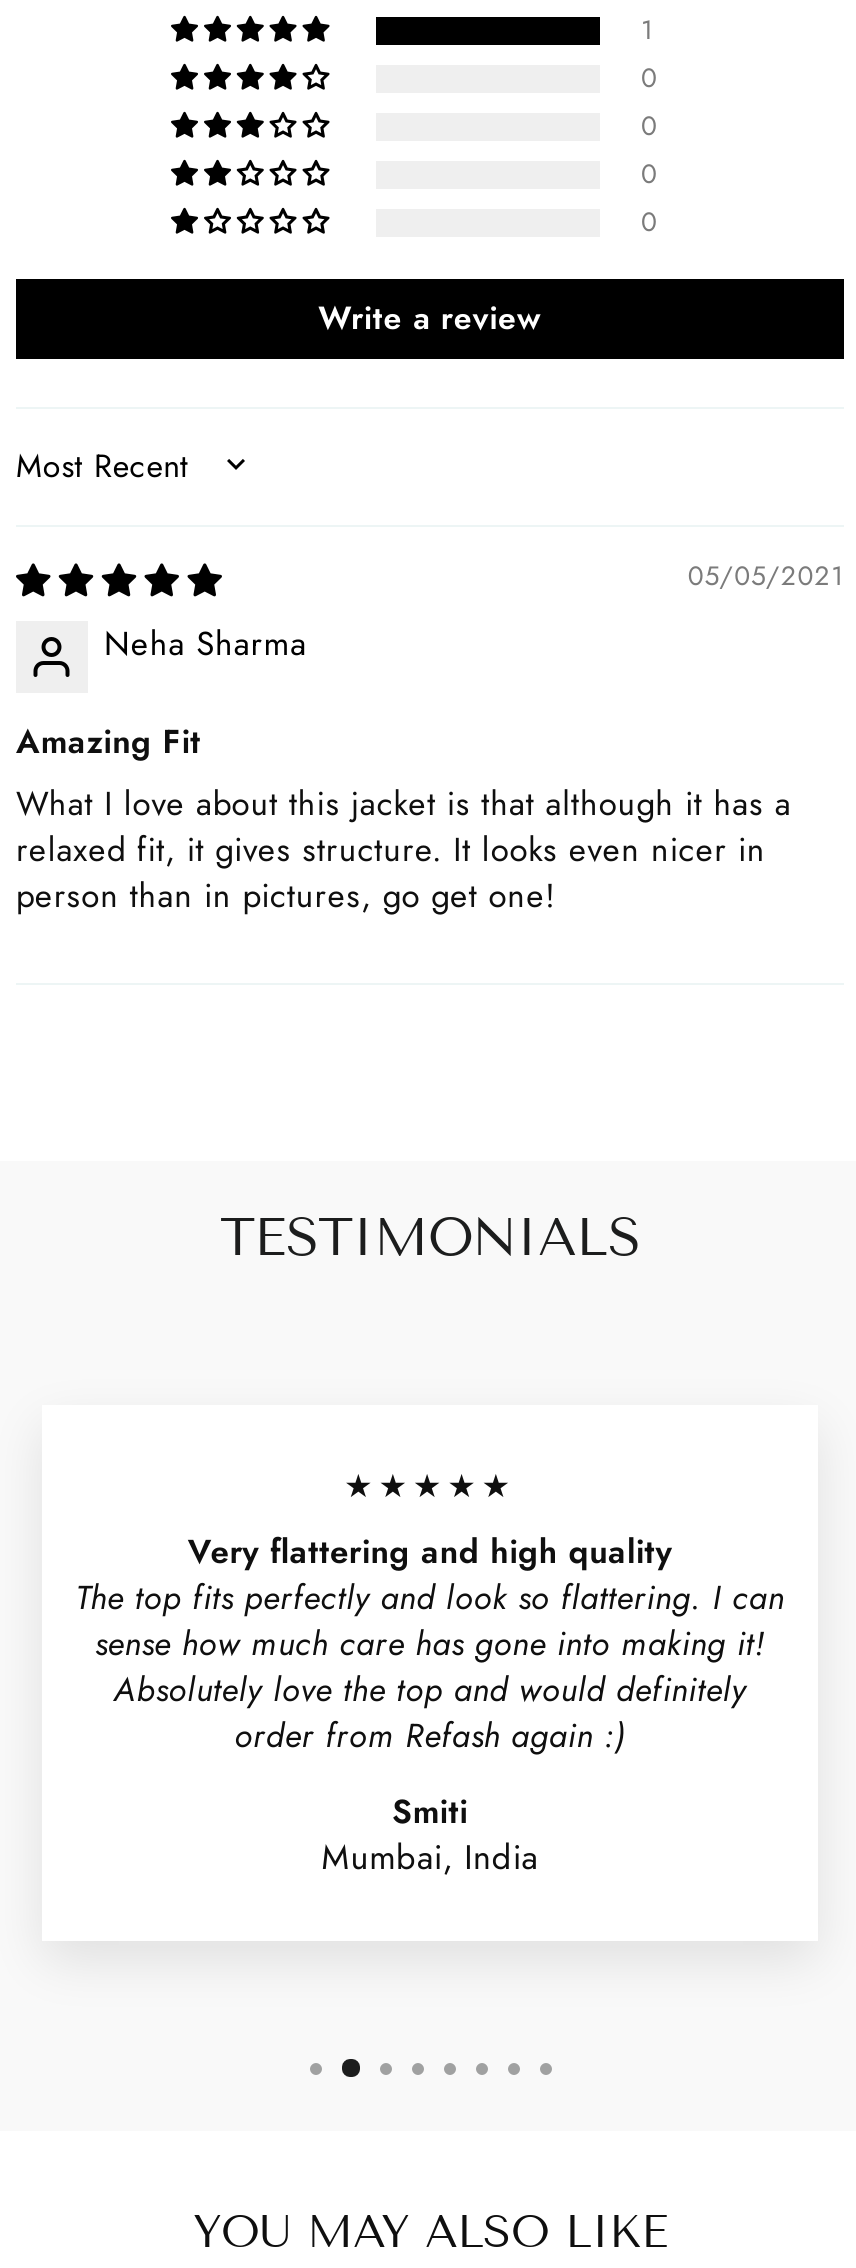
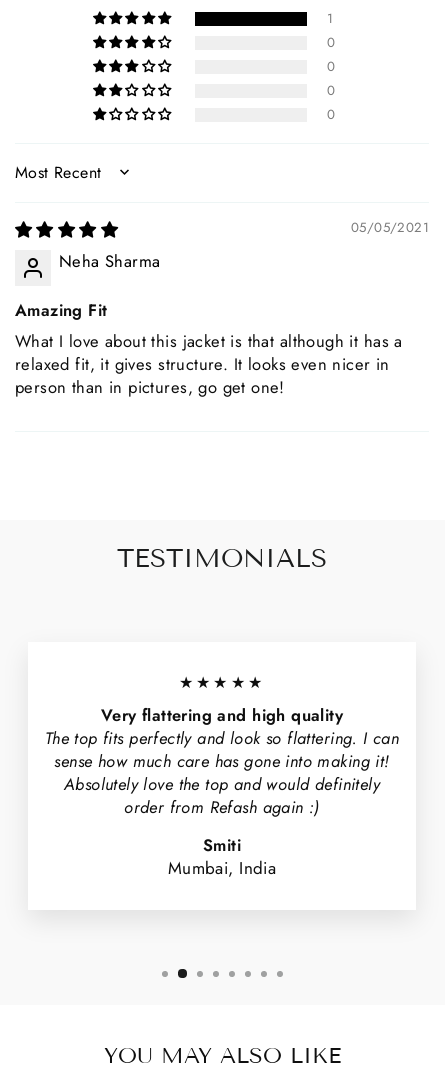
[318,296,542,342] Write a review -> none

